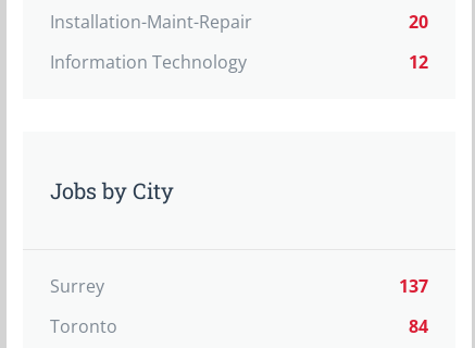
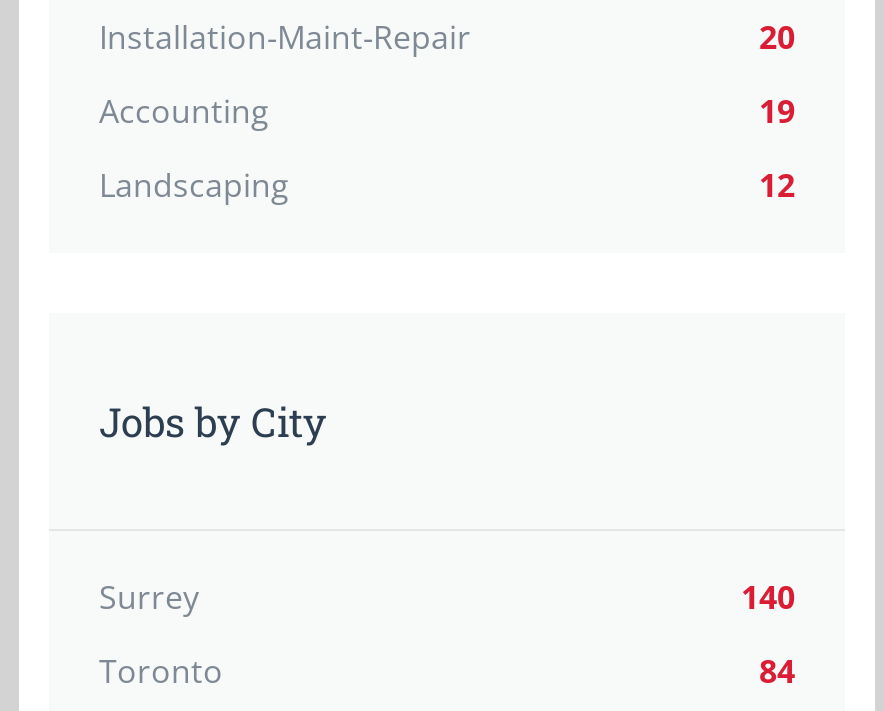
[50,50,247,74] Information Technology -> [99,89,795,207] Accounting | 19 | Landscaping
[399,274,428,298] 137 -> [741,575,795,619] 140

